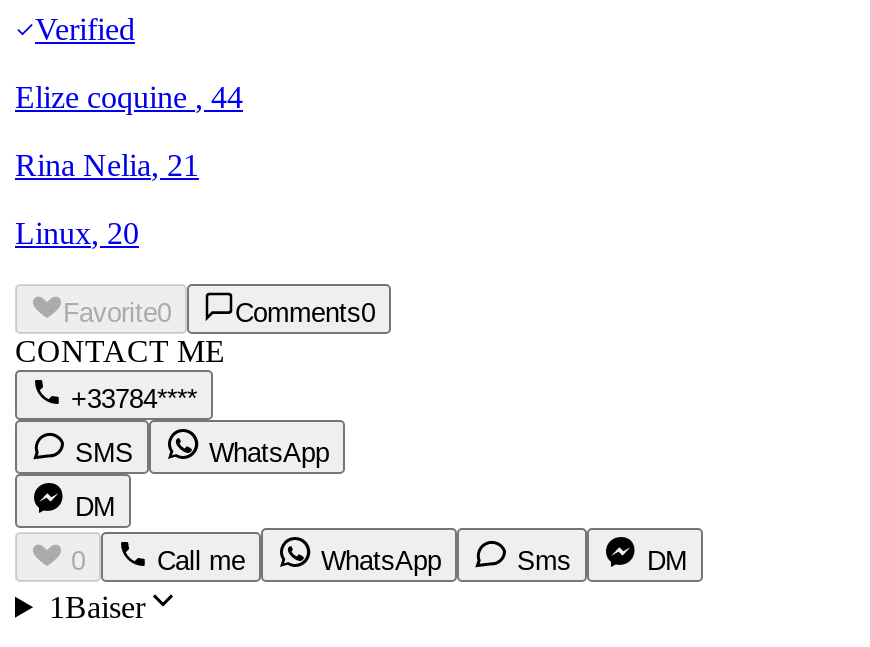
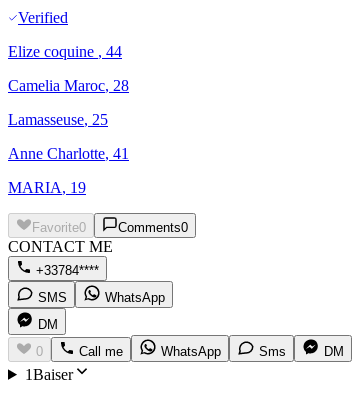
[15,148,199,250] Rina Nelia, 21 | Linux, 20 -> [8,77,129,196] Camelia Maroc, 28 | Lamasseuse, 25 | Anne Charlotte, 41 | MARIA, 19

